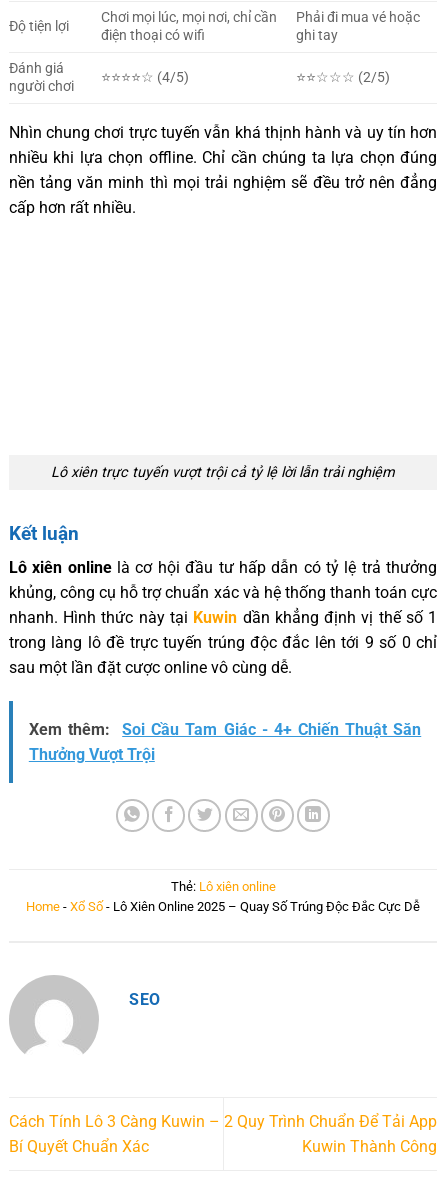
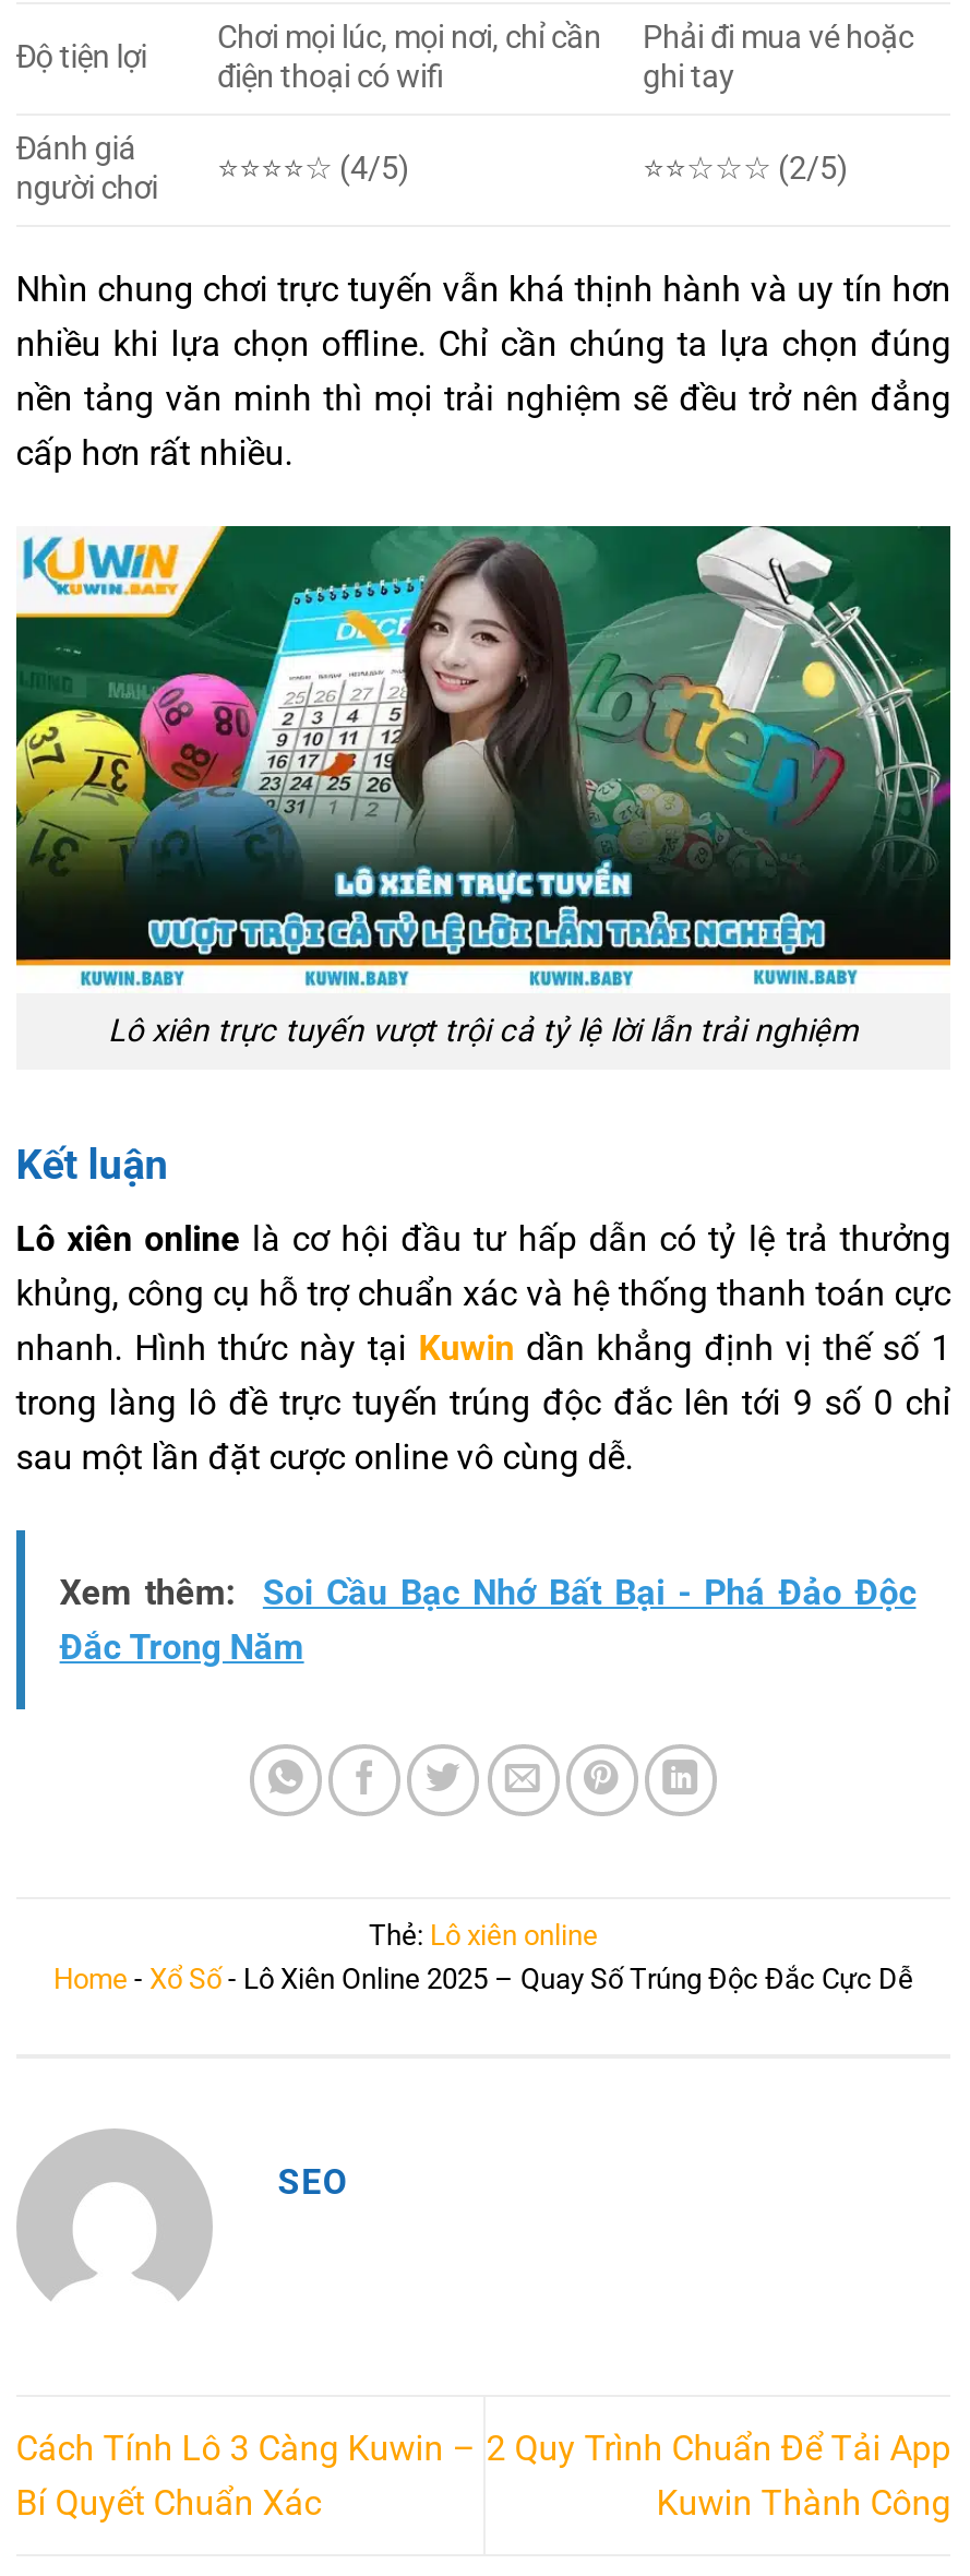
none -> [14,524,953,989] [image]
[29,720,421,764] Soi Cầu Tam Giác - 4+ Chiến Thuật Săn | Thưởng Vượt Trội -> [60,1572,916,1668] Soi Cầu Bạc Nhớ Bất Bại - Phá Đảo Độc | Đắc Trong Năm

